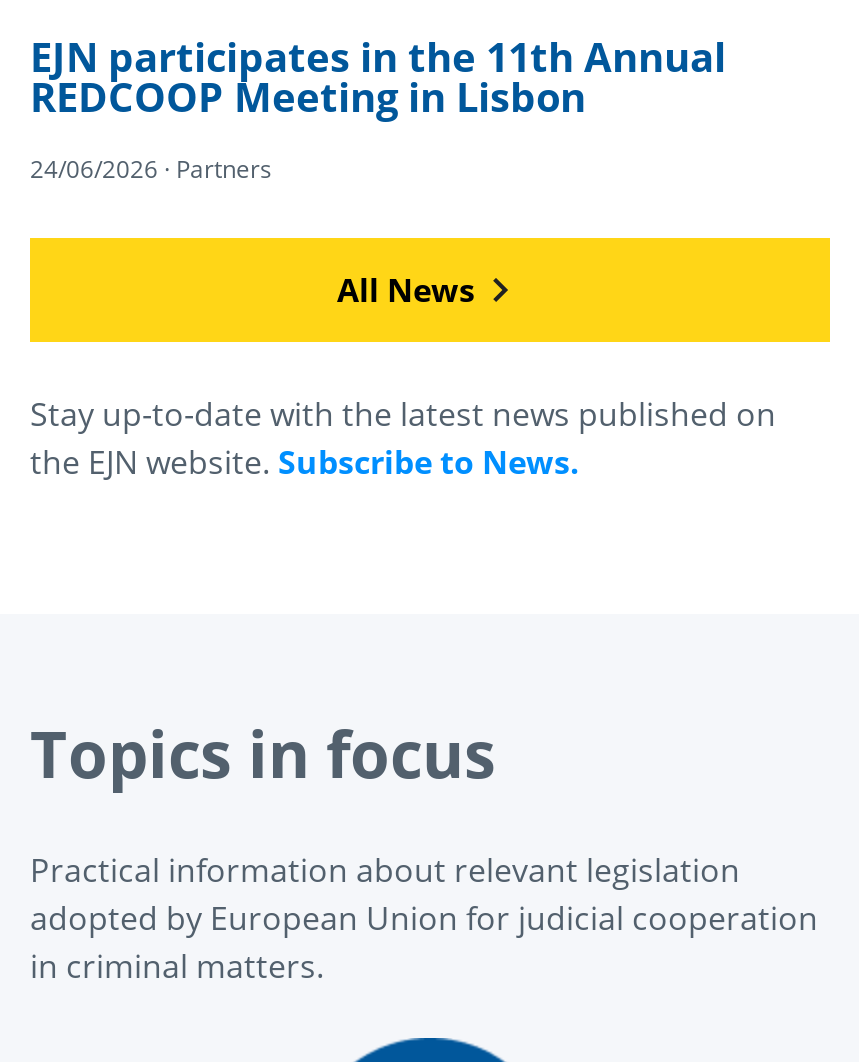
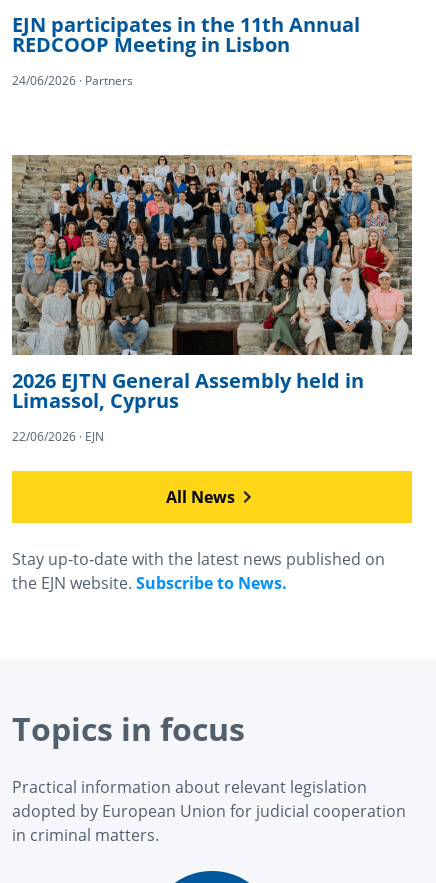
none -> [11,154,413,445] [image] | 2026 EJTN General Assembly held in | Limassol, Cyprus | 22/06/2026 · EJN

